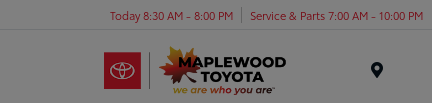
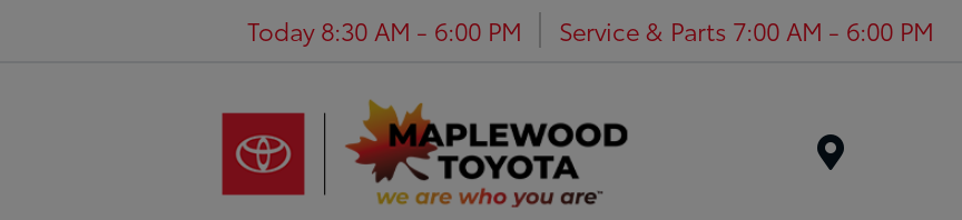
[110,6,233,22] Today 8:30 AM - 8:00 PM -> [247,11,521,47] Today 8:30 AM - 6:00 PM
[250,6,423,22] Service & Parts 7:00 AM - 10:00 PM -> [559,11,933,47] Service & Parts 7:00 AM - 6:00 PM

